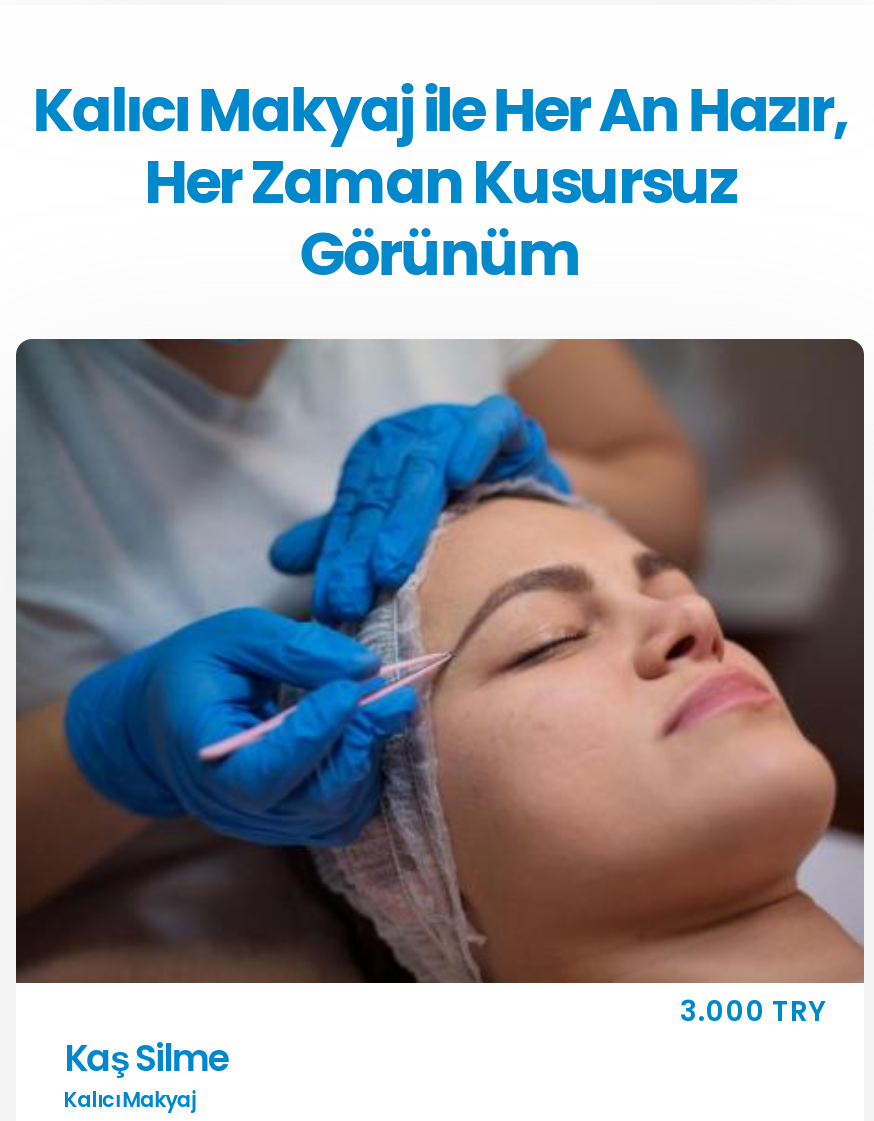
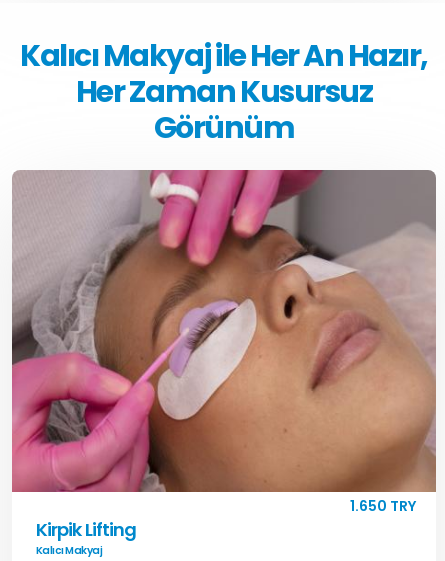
[14,339,864,1084] [image] | 3.000 TRY | Kaş Silme -> [11,169,436,542] [image] | 1.650 TRY | Kirpik Lifting

